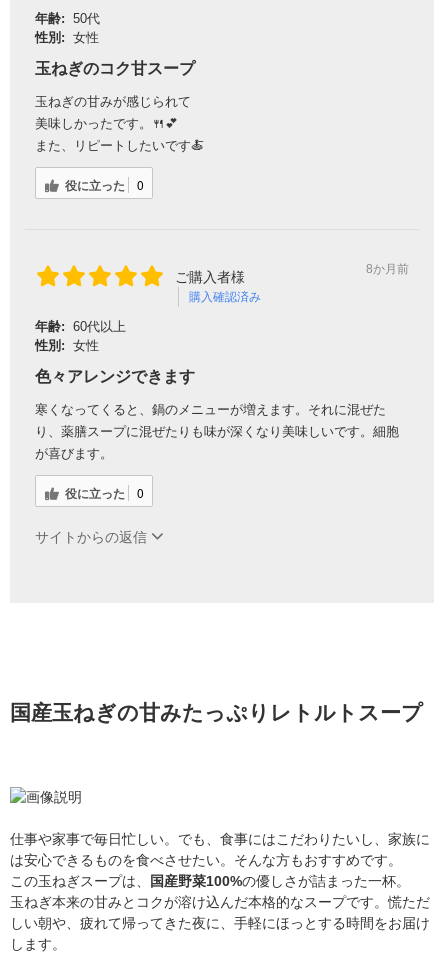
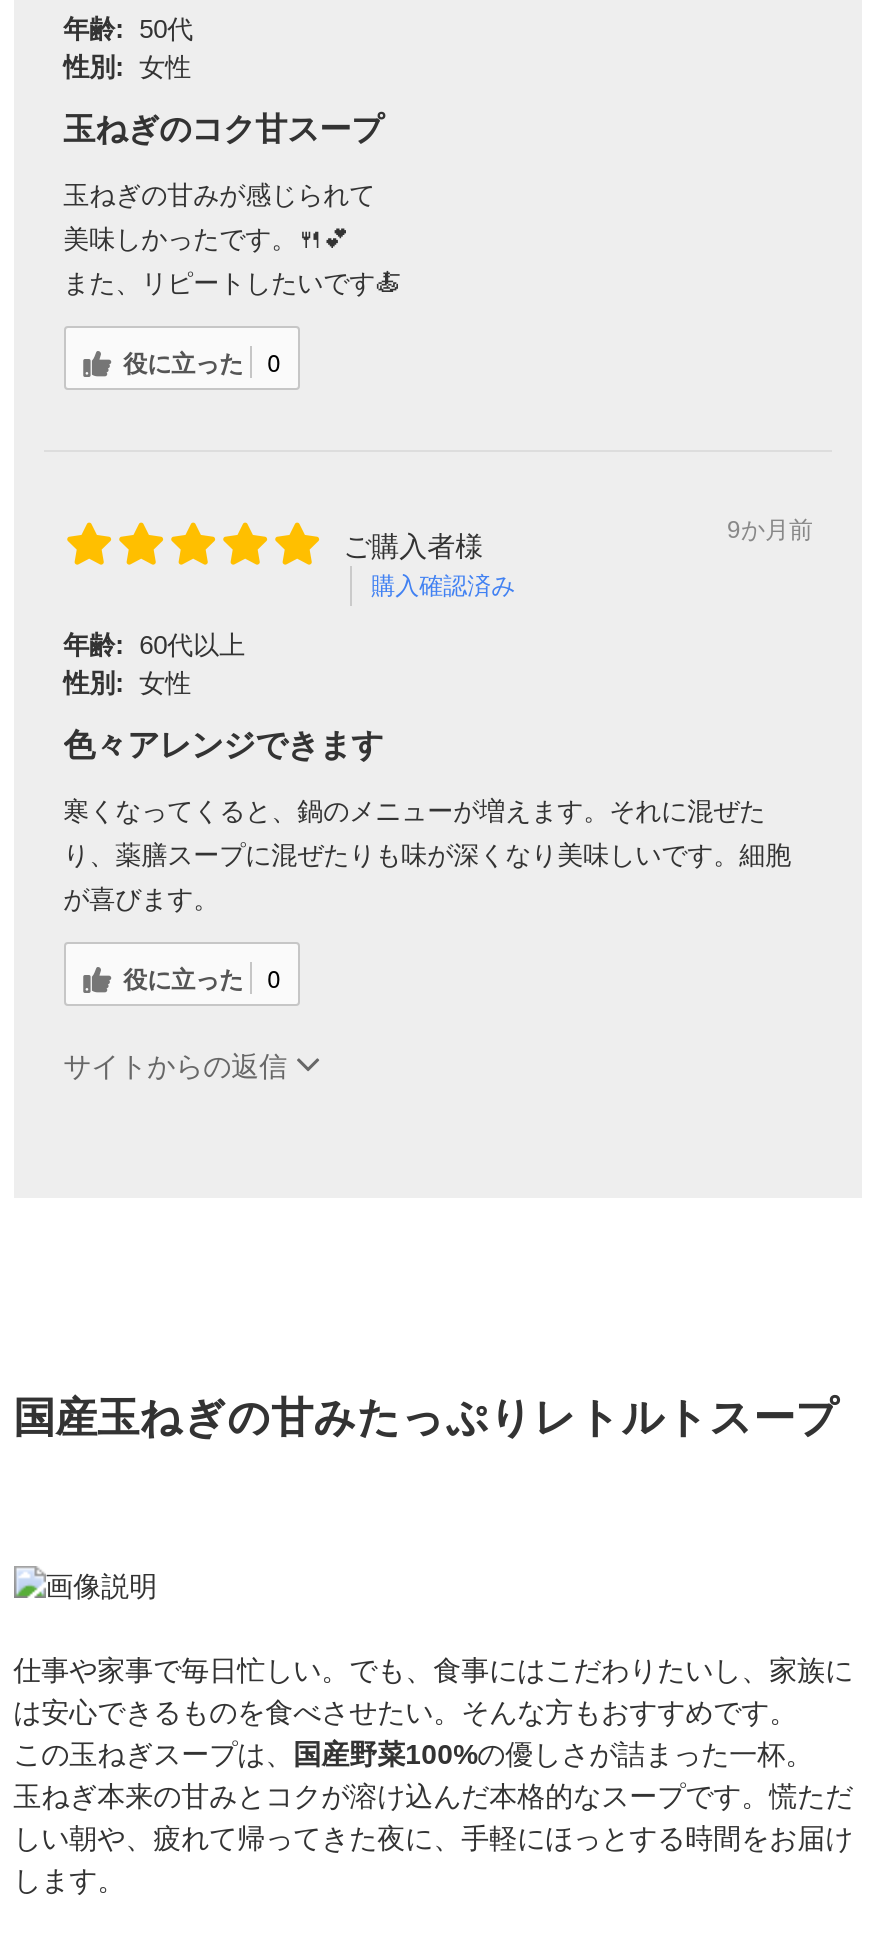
[366,262,409,276] 8か月前 -> [727,515,813,543] 9か月前

